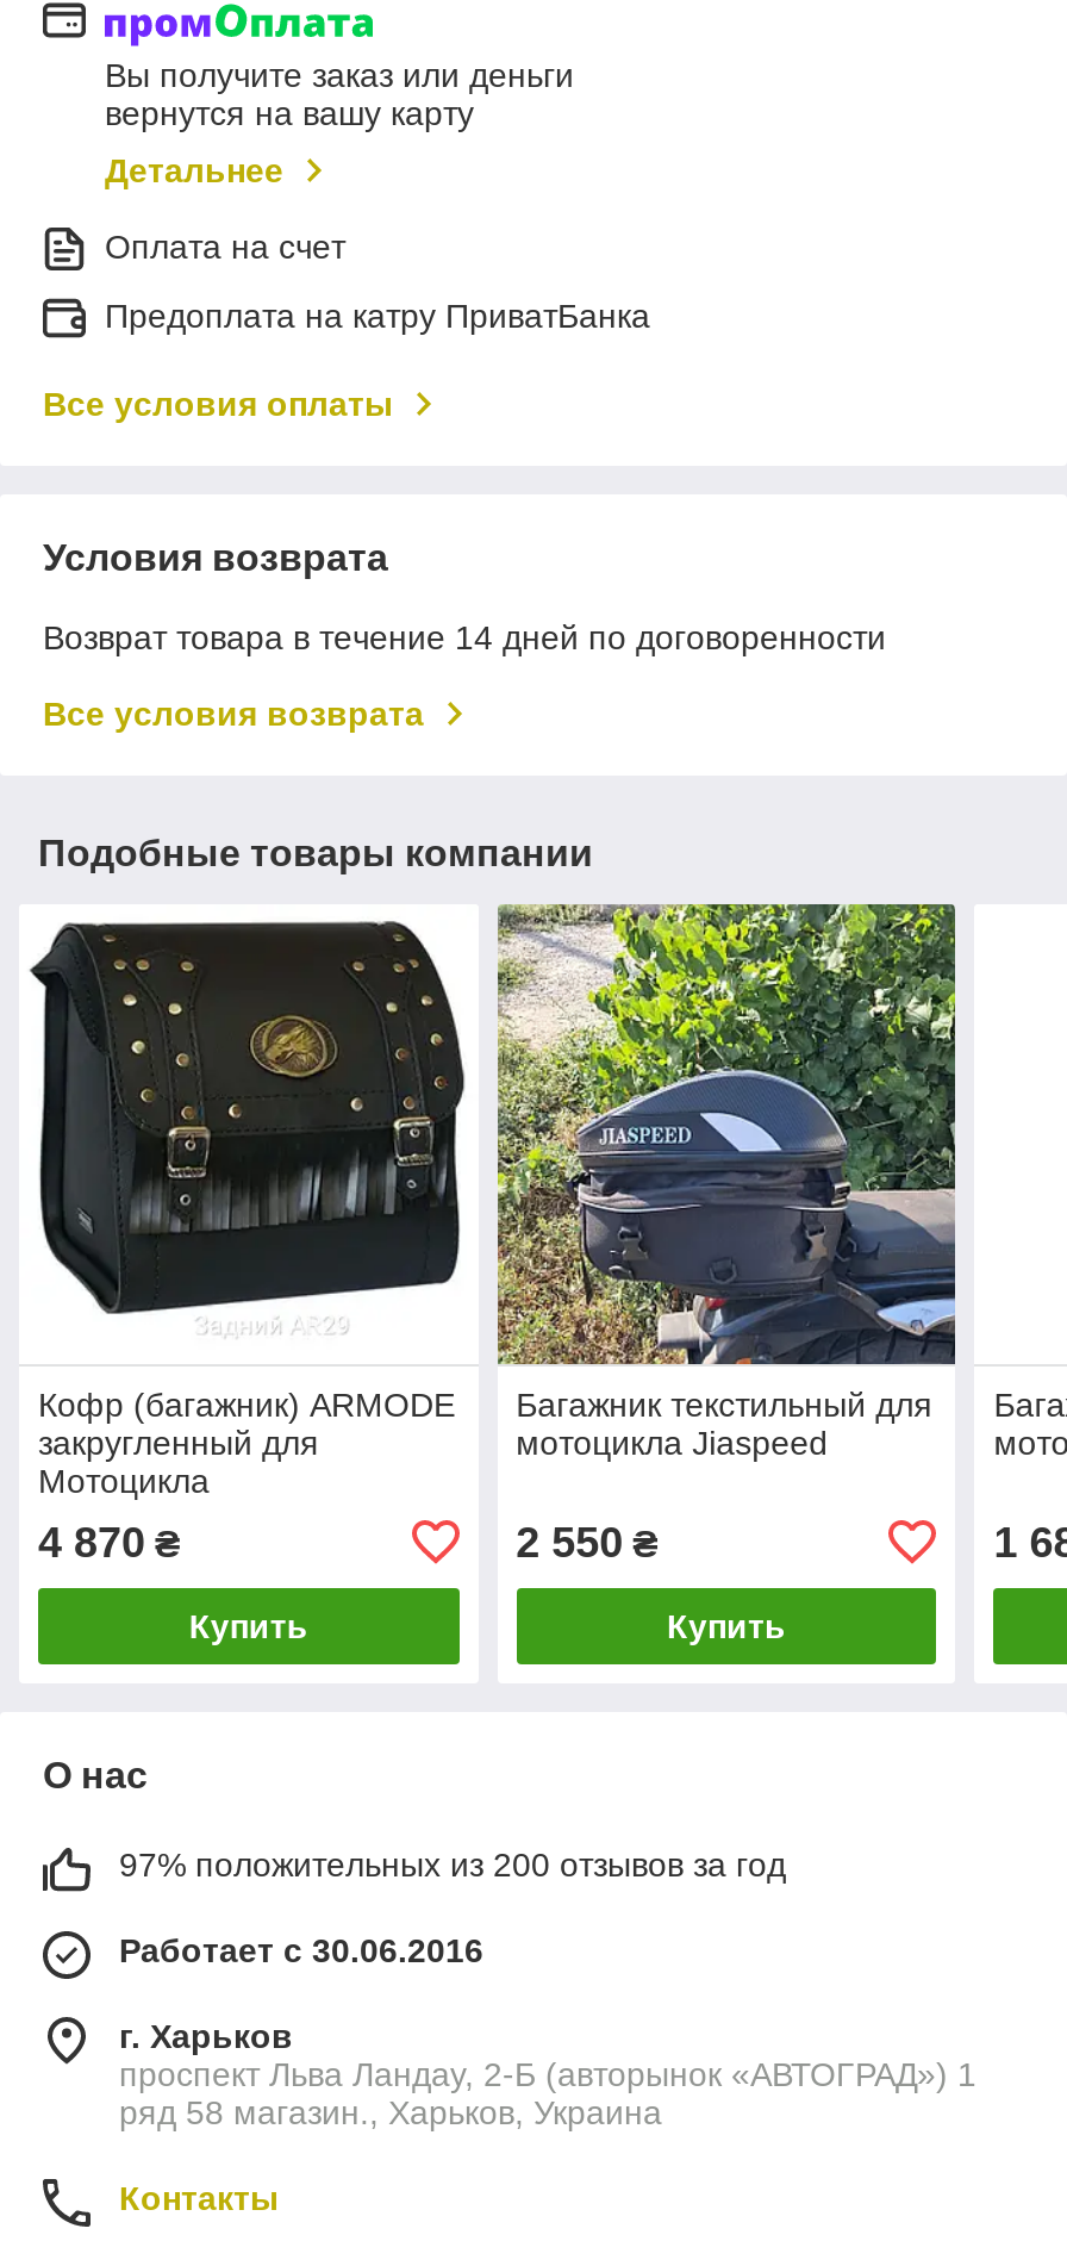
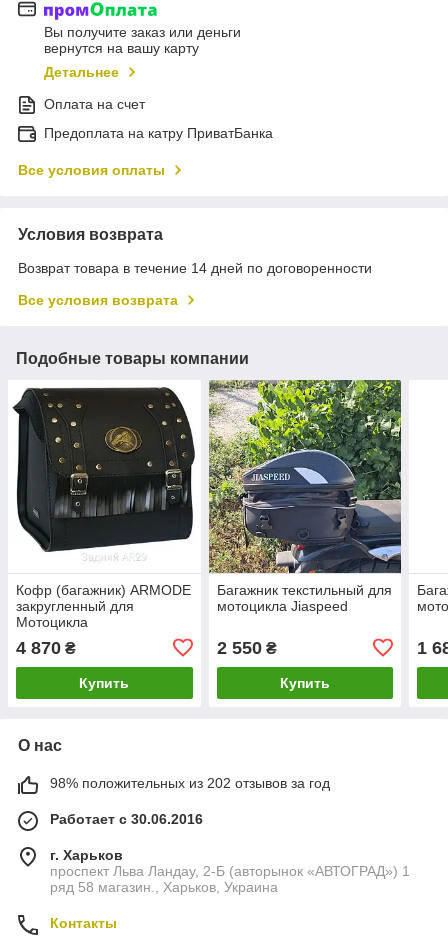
[119,1845,786,1883] 97% положительных из 200 отзывов за год -> [50,775,330,791] 98% положительных из 202 отзывов за год

